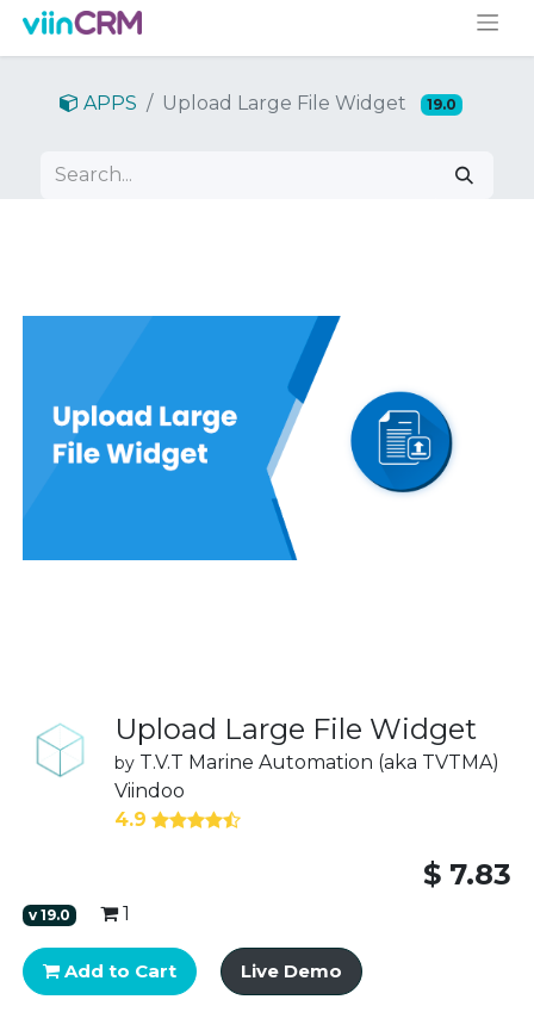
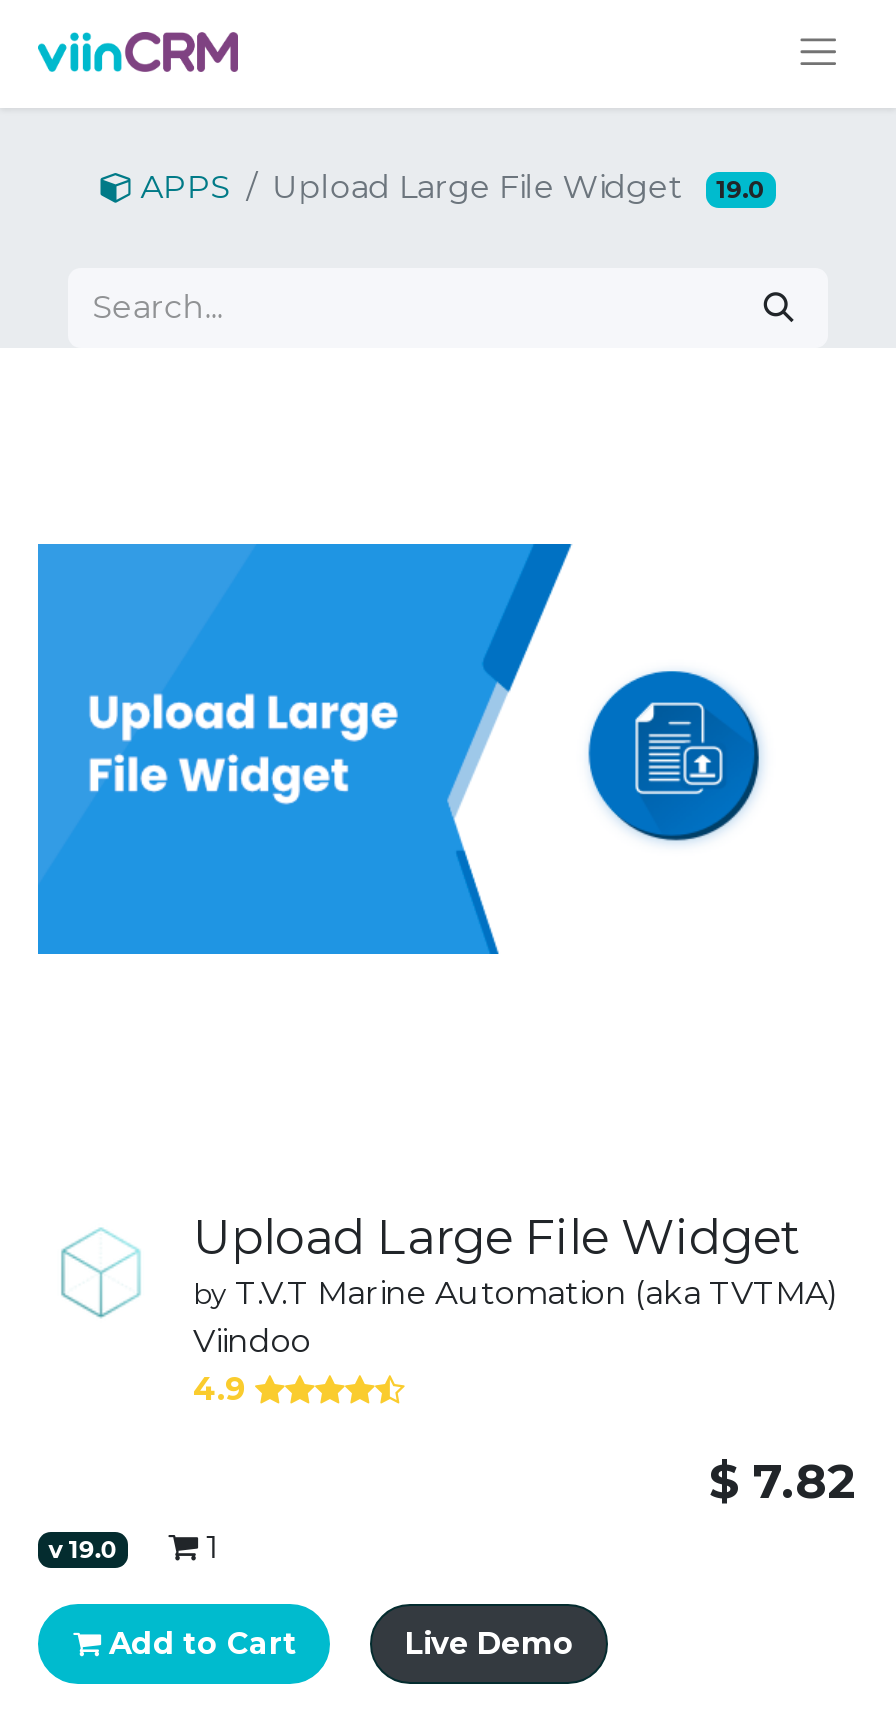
[423,857,511,892] $7.83 -> [709,1452,857,1510] $7.82

